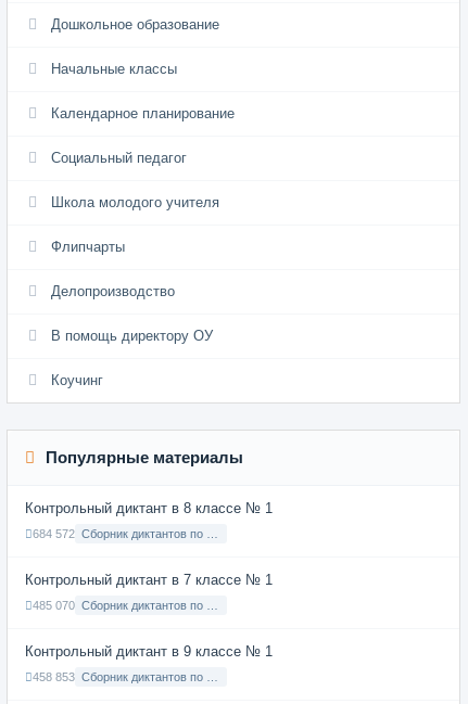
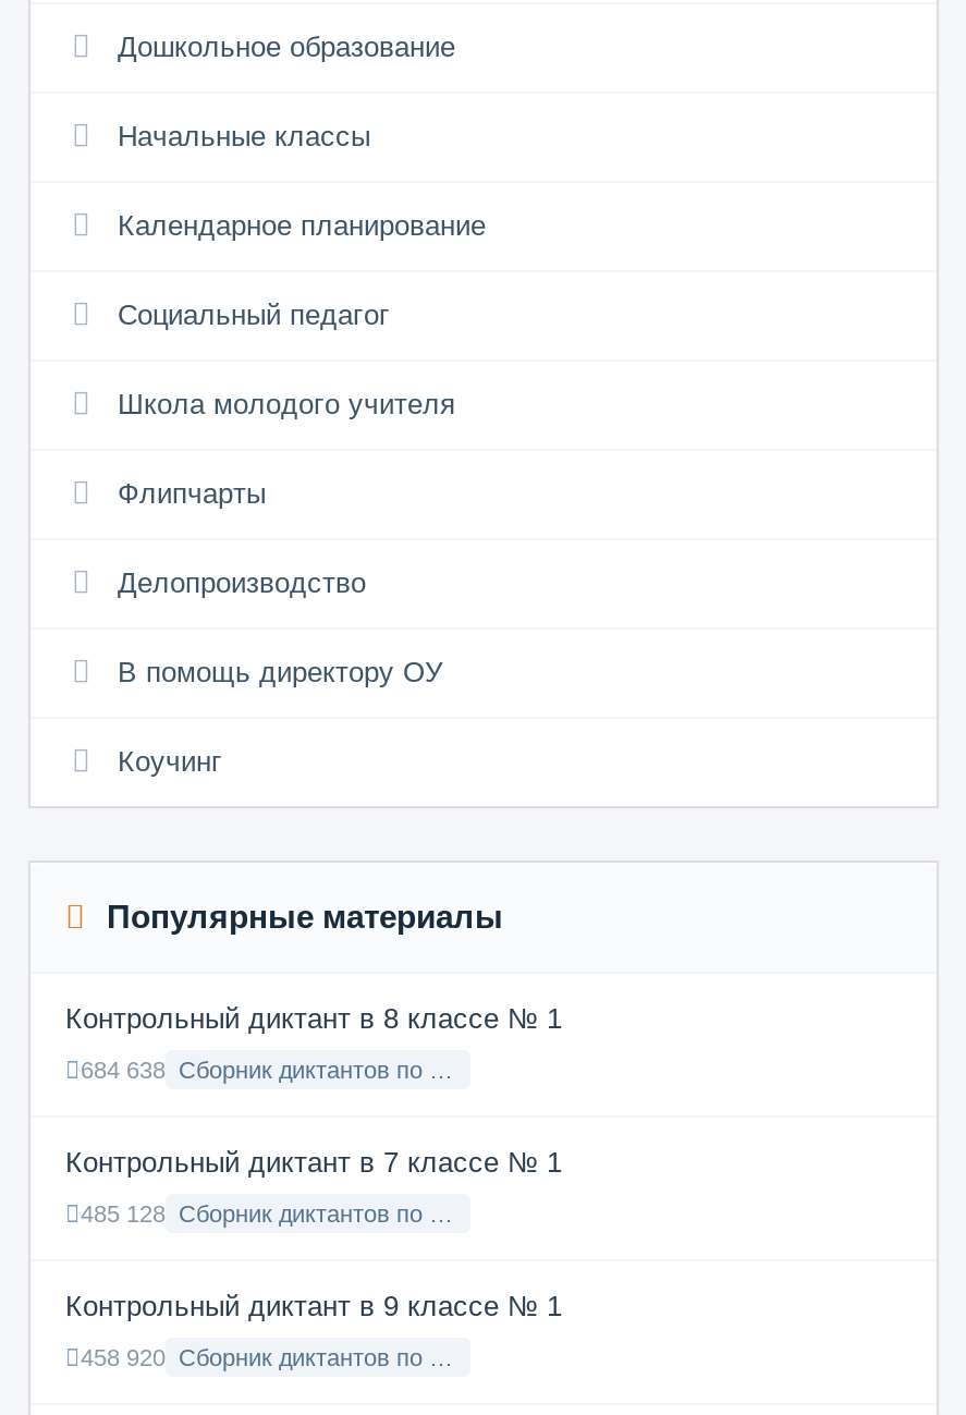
[33,527,75,540] 684 572 -> [81,1057,166,1083] 684 638
[33,599,75,612] 485 070 -> [81,1200,166,1227] 485 128
[33,670,75,683] 458 853 -> [81,1344,166,1370] 458 920

